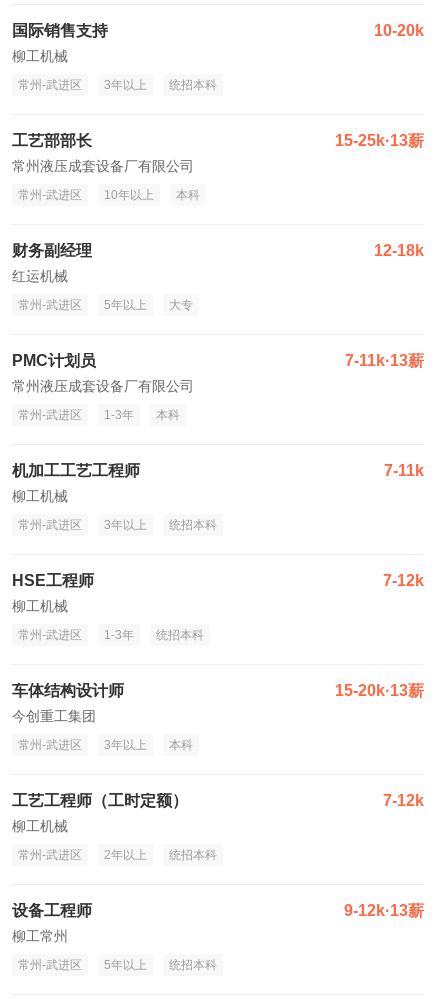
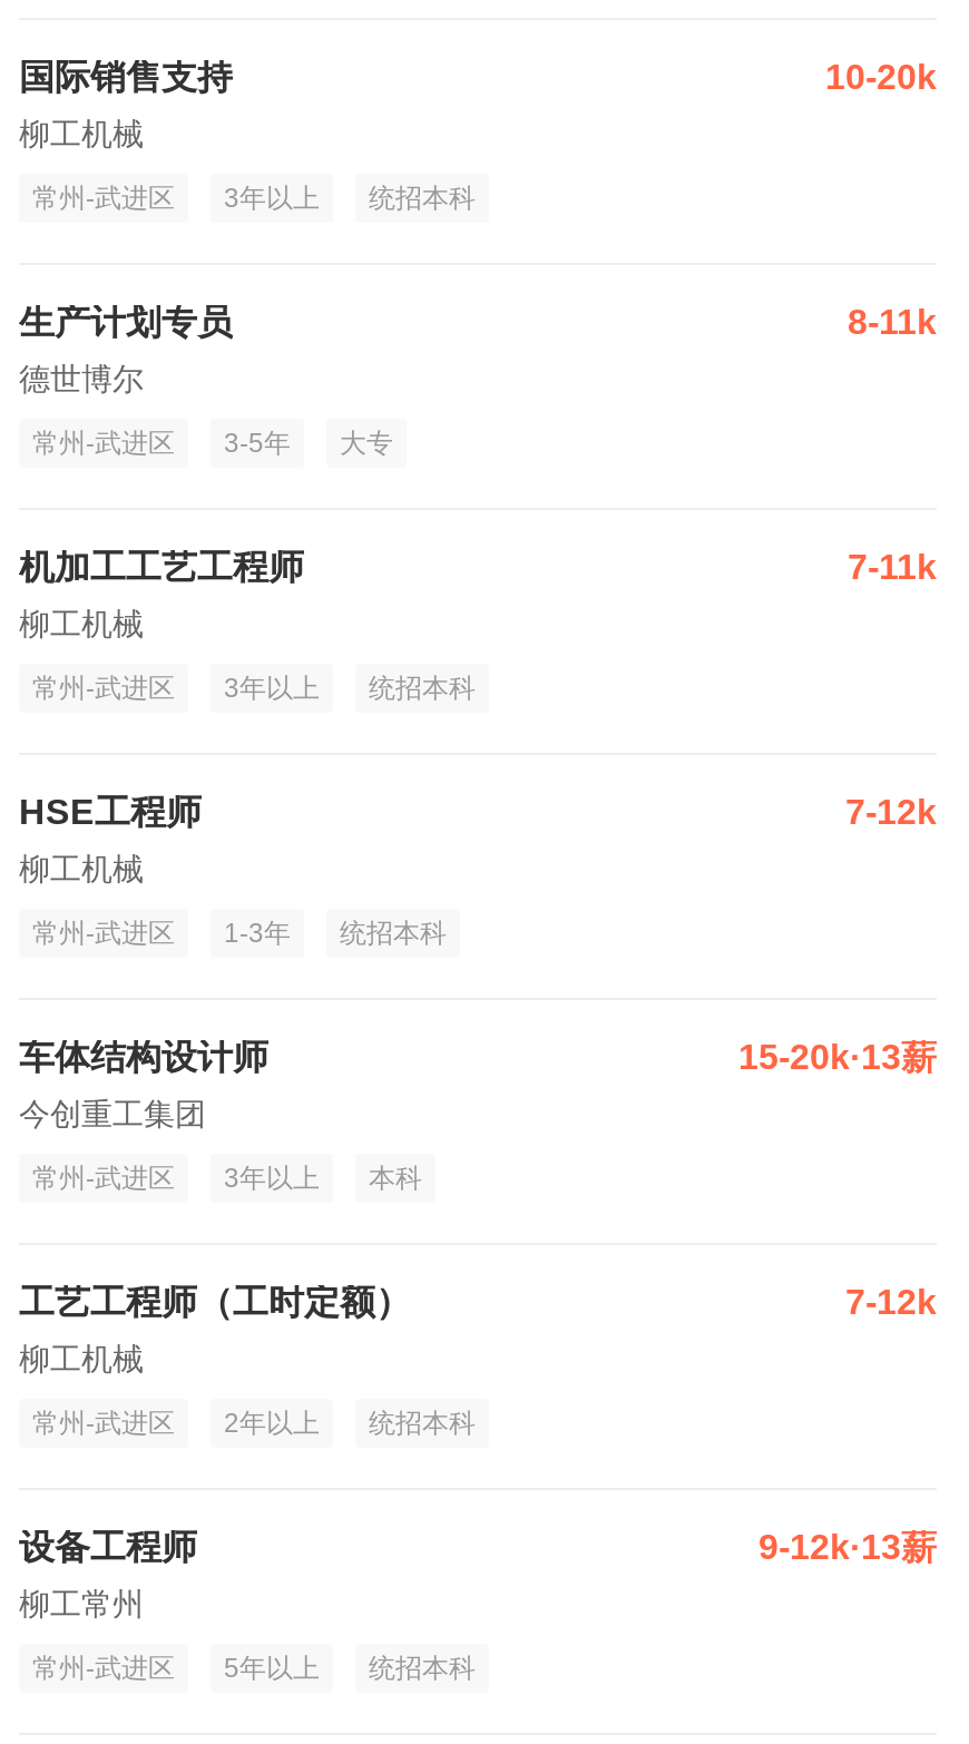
[12,132,424,149] 工艺部部长 | 15-25k·13薪 -> [19,303,937,341] 生产计划专员 | 8-11k
[12,158,194,174] 常州液压成套设备厂有限公司 -> [19,361,144,396] 德世博尔
[12,188,424,312] 10年以上 | 本科 | 财务副经理 | 12-18k | 红运机械 | 常州-武进区 | 5年以上 -> [224,428,291,459] 3-5年
[12,352,424,422] PMC计划员 | 7-11k·13薪 | 常州液压成套设备厂有限公司 | 常州-武进区 | 1-3年 | 本科 -> none

